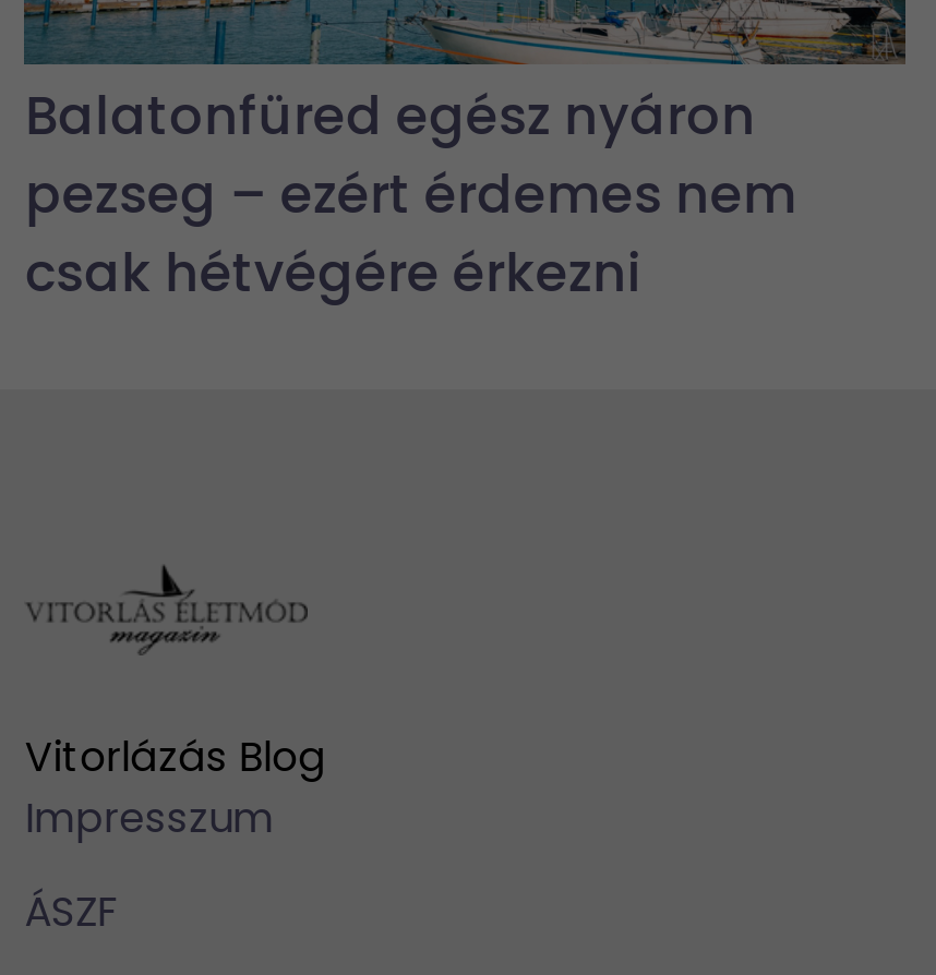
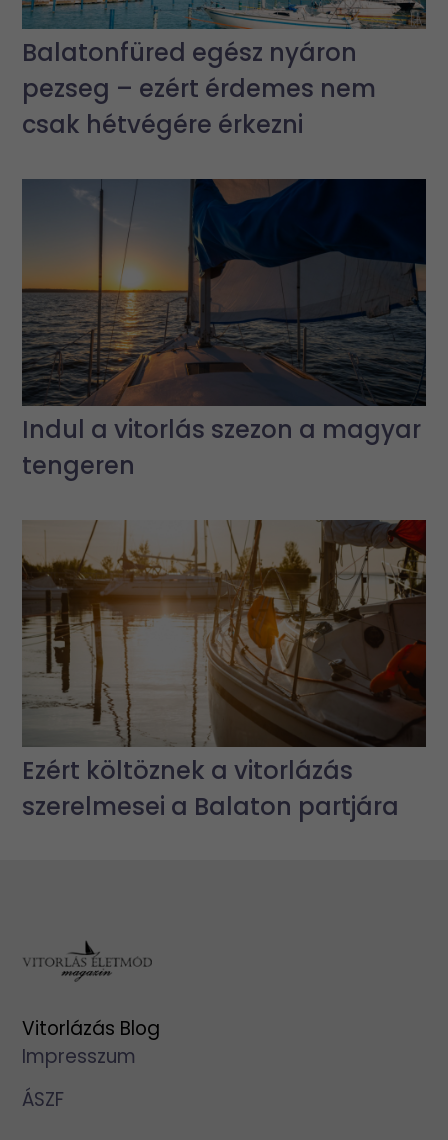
none -> [21,178,426,482] [image] | Indul a vitorlás szezon a magyar | tengeren
none -> [21,519,427,823] [image] | Ezért költöznek a vitorlázás | szerelmesei a Balaton partjára

